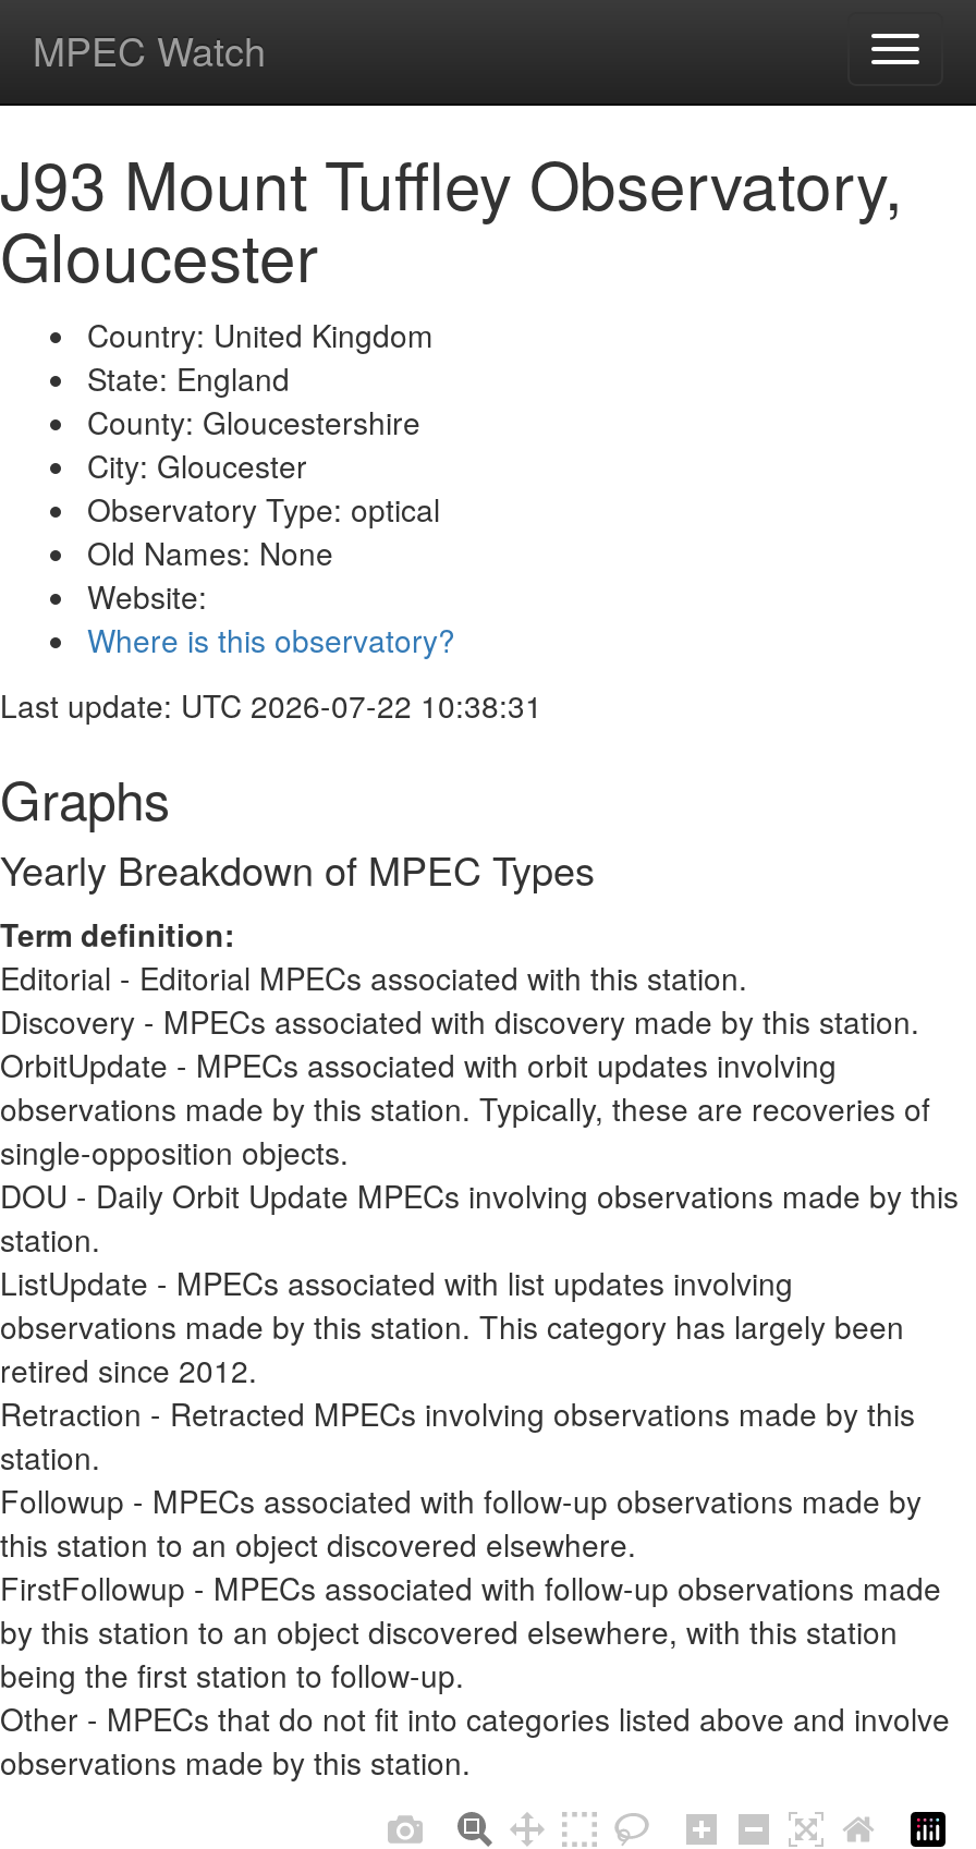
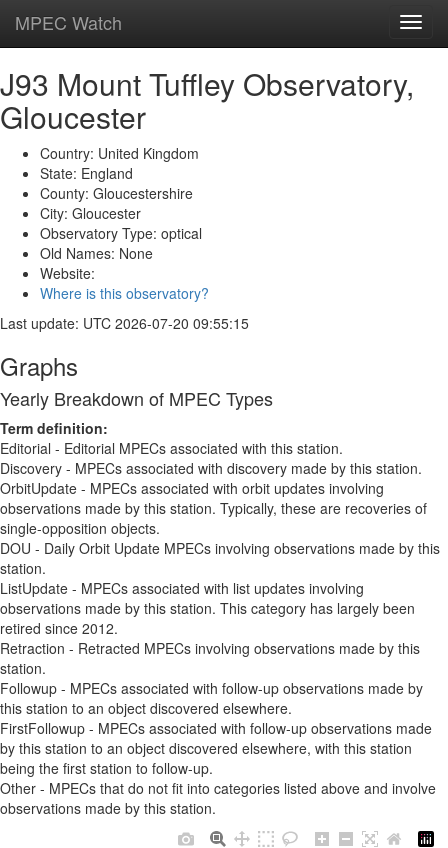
[0,683,542,727] Last update: UTC 2026-07-22 10:38:31 -> [0,313,249,333] Last update: UTC 2026-07-20 09:55:15

